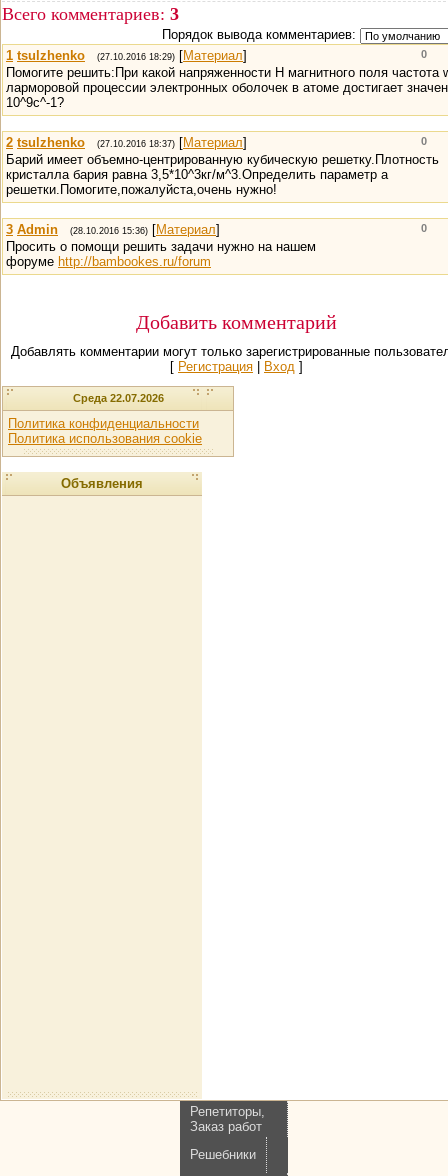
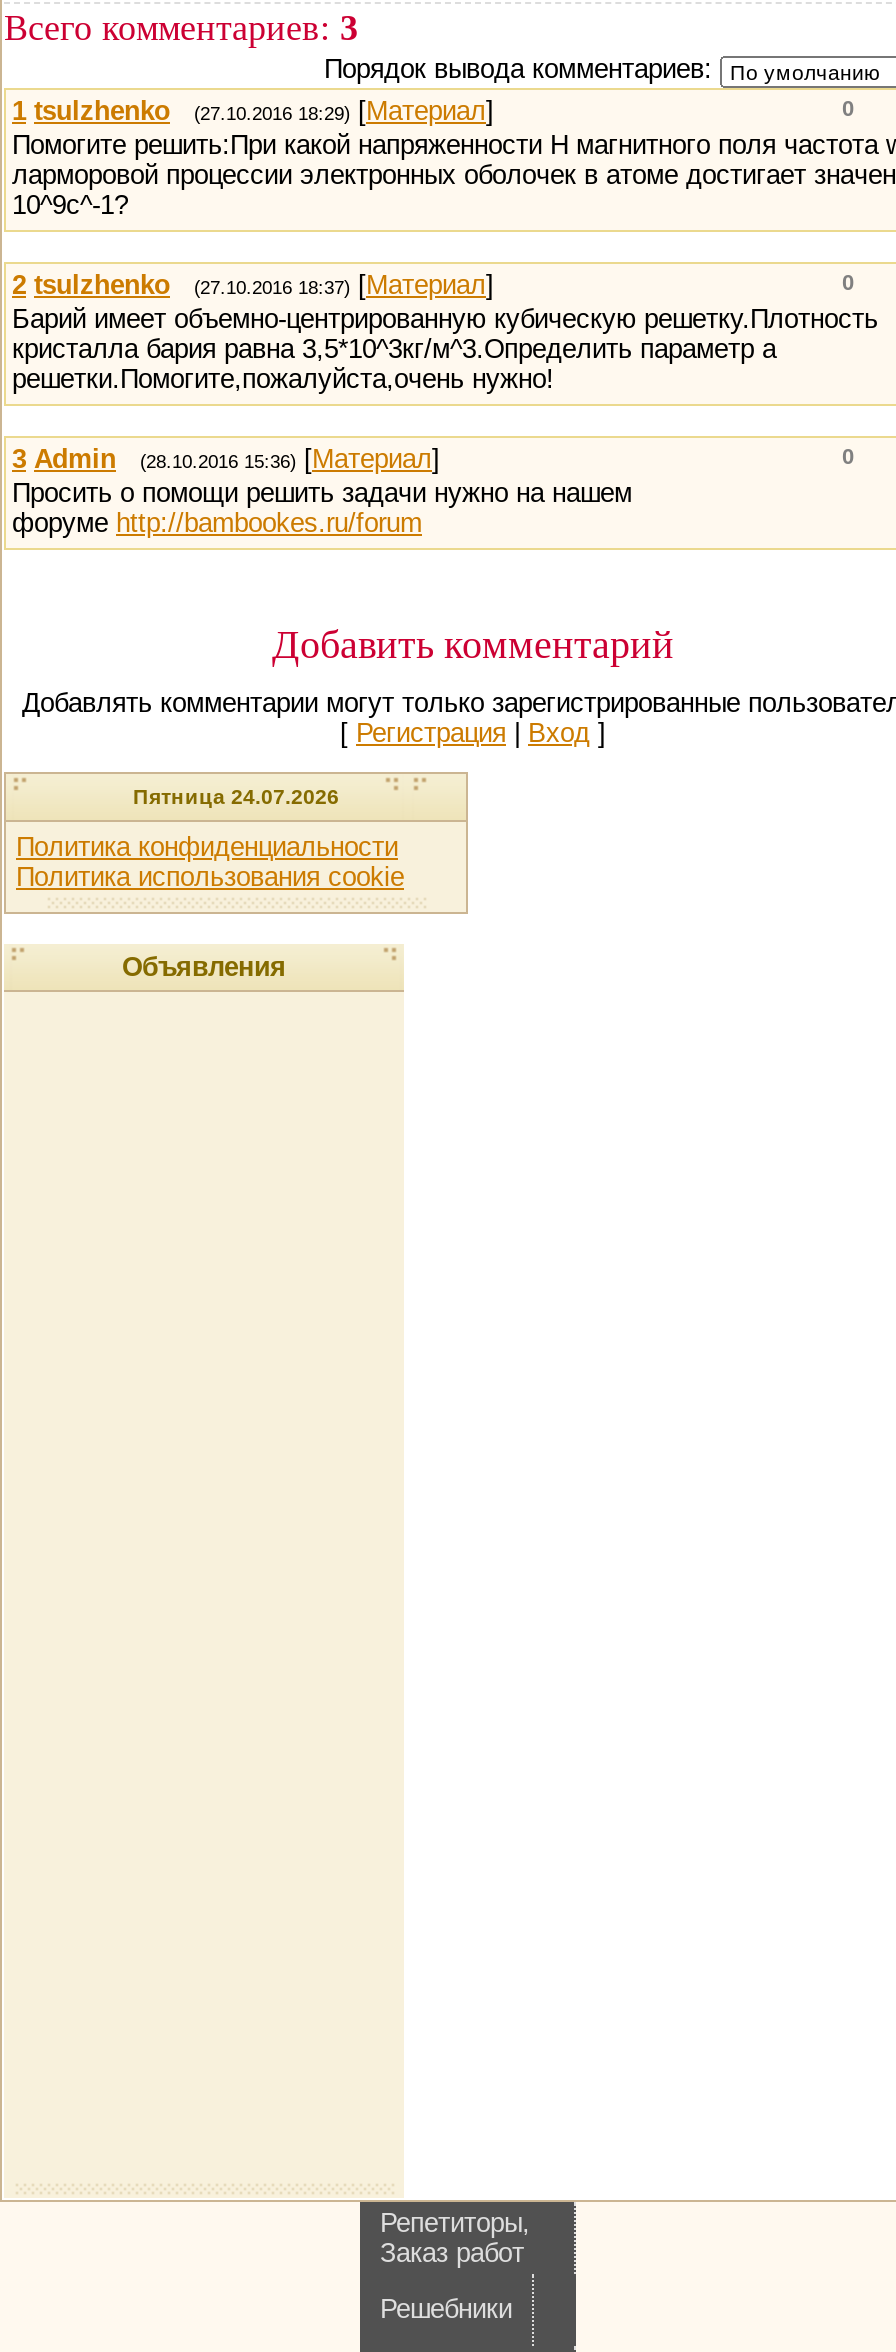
[72,392,163,404] Среда 22.07.2026 -> [133,784,339,808] Пятница 24.07.2026

